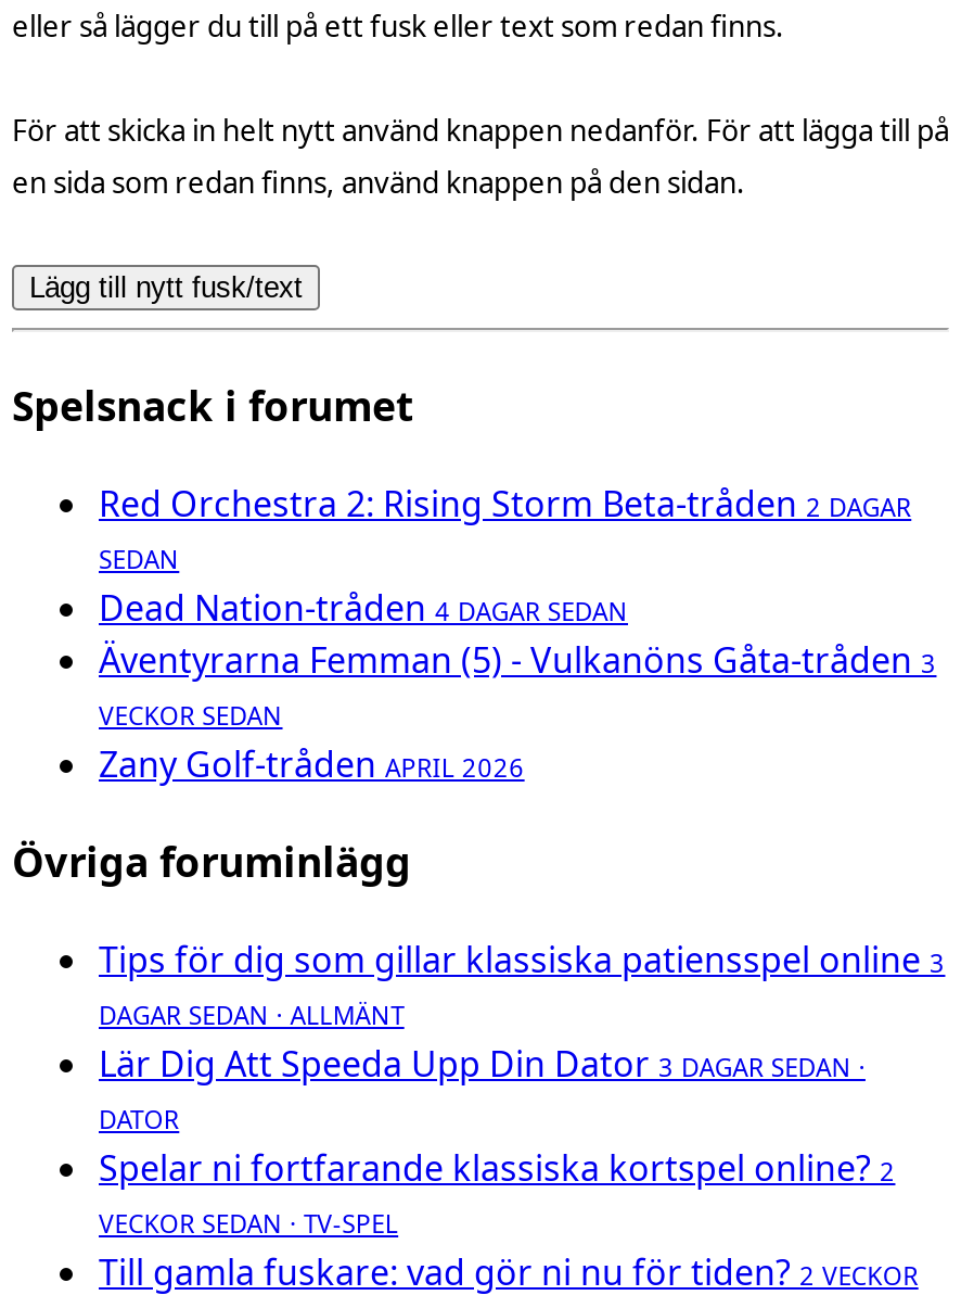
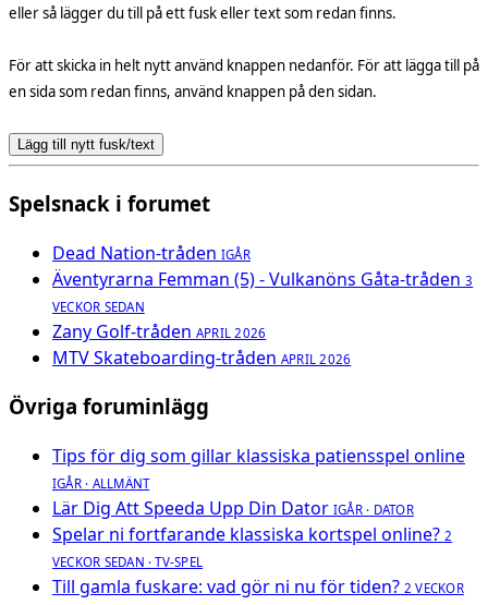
[99,479,911,631] Red Orchestra 2: Rising Storm Beta-tråden 2 DAGAR | SEDAN | Dead Nation-tråden 4 DAGAR SEDAN -> [52,241,250,265] Dead Nation-tråden IGÅR
none -> [52,345,351,369] MTV Skateboarding-tråden APRIL 2026
[99,936,945,1136] Tips för dig som gillar klassiska patiensspel online 3 | DAGAR SEDAN · ALLMÄNT | Lär Dig Att Speeda Upp Din Dator 3 DAGAR SEDAN · | DATOR -> [52,444,465,520] Tips för dig som gillar klassiska patiensspel online | IGÅR · ALLMÄNT | Lär Dig Att Speeda Upp Din Dator IGÅR · DATOR

